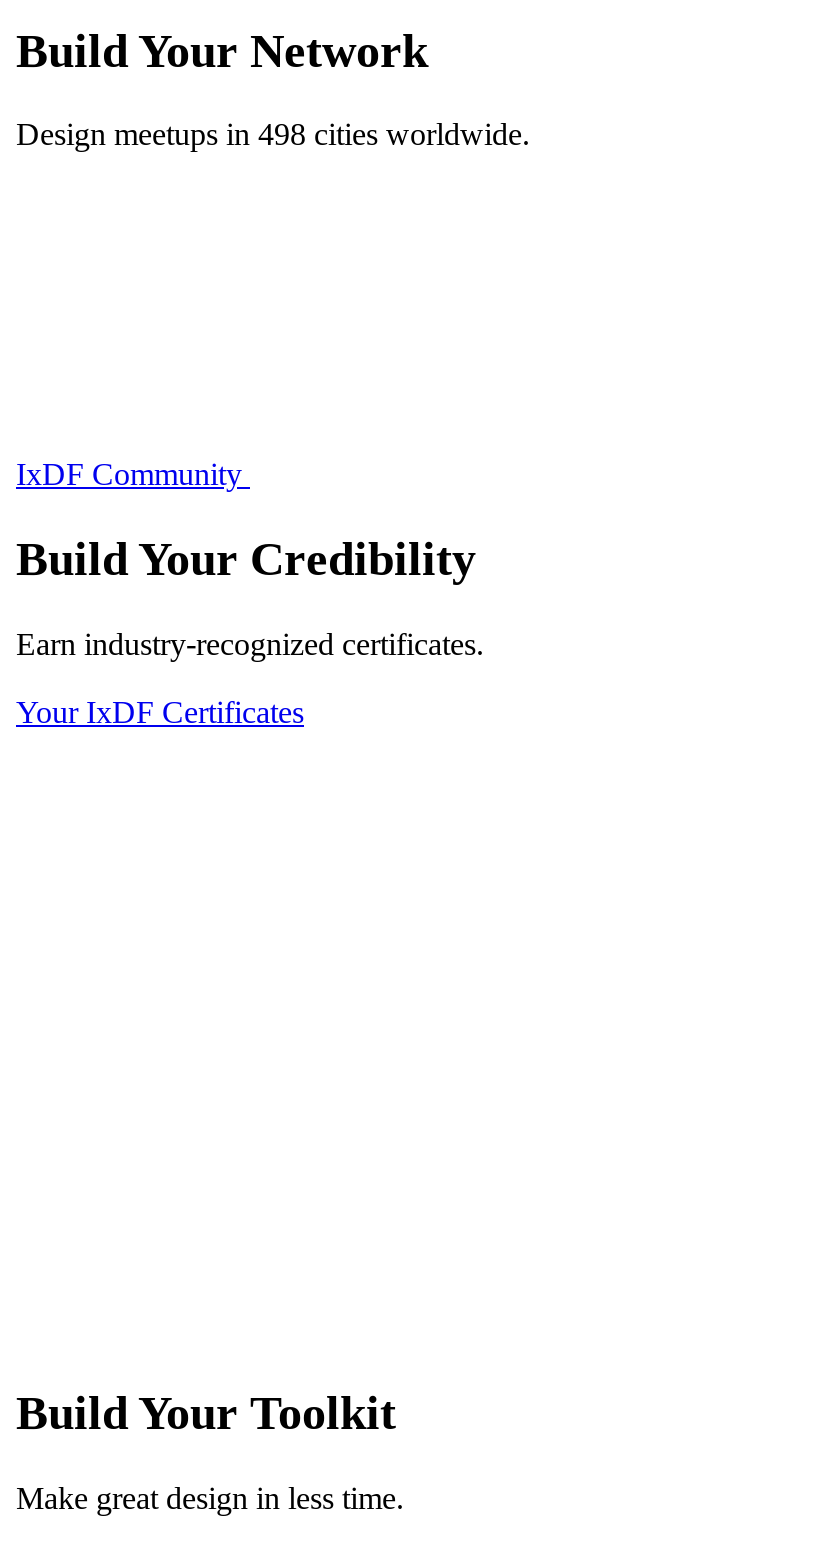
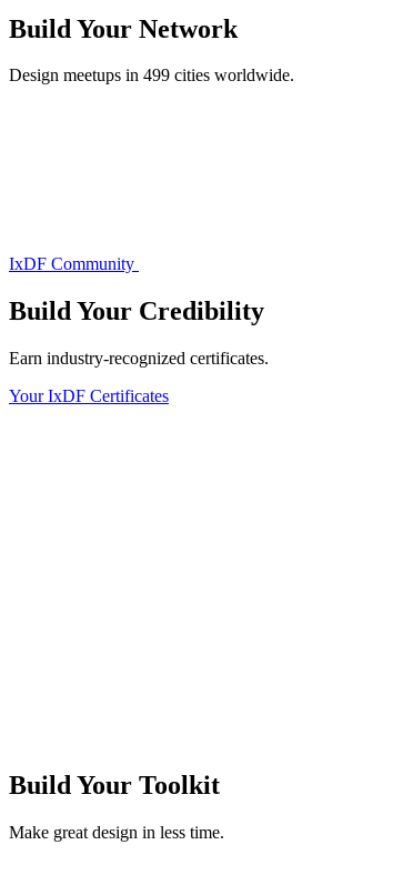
[16,118,530,152] Design meetups in 498 cities worldwide. -> [9,66,294,85] Design meetups in 499 cities worldwide.

